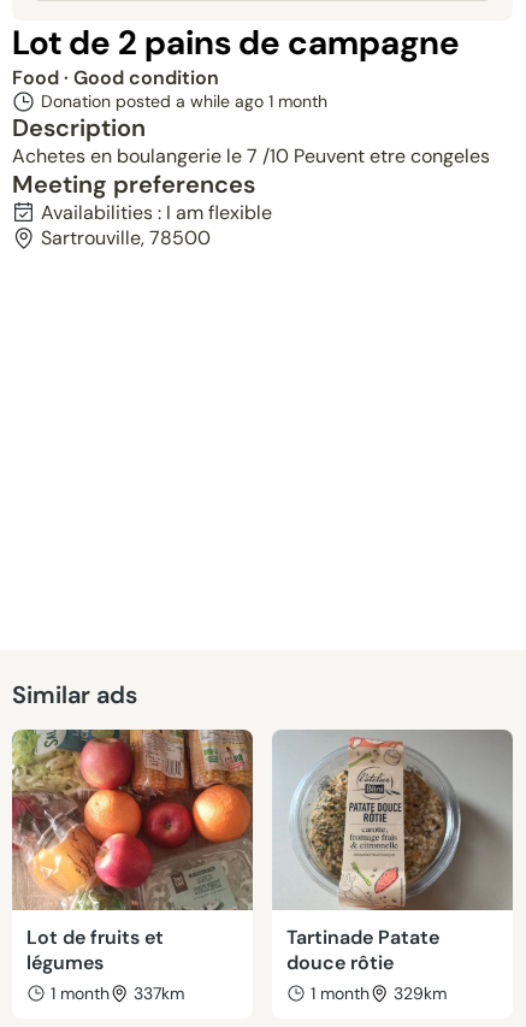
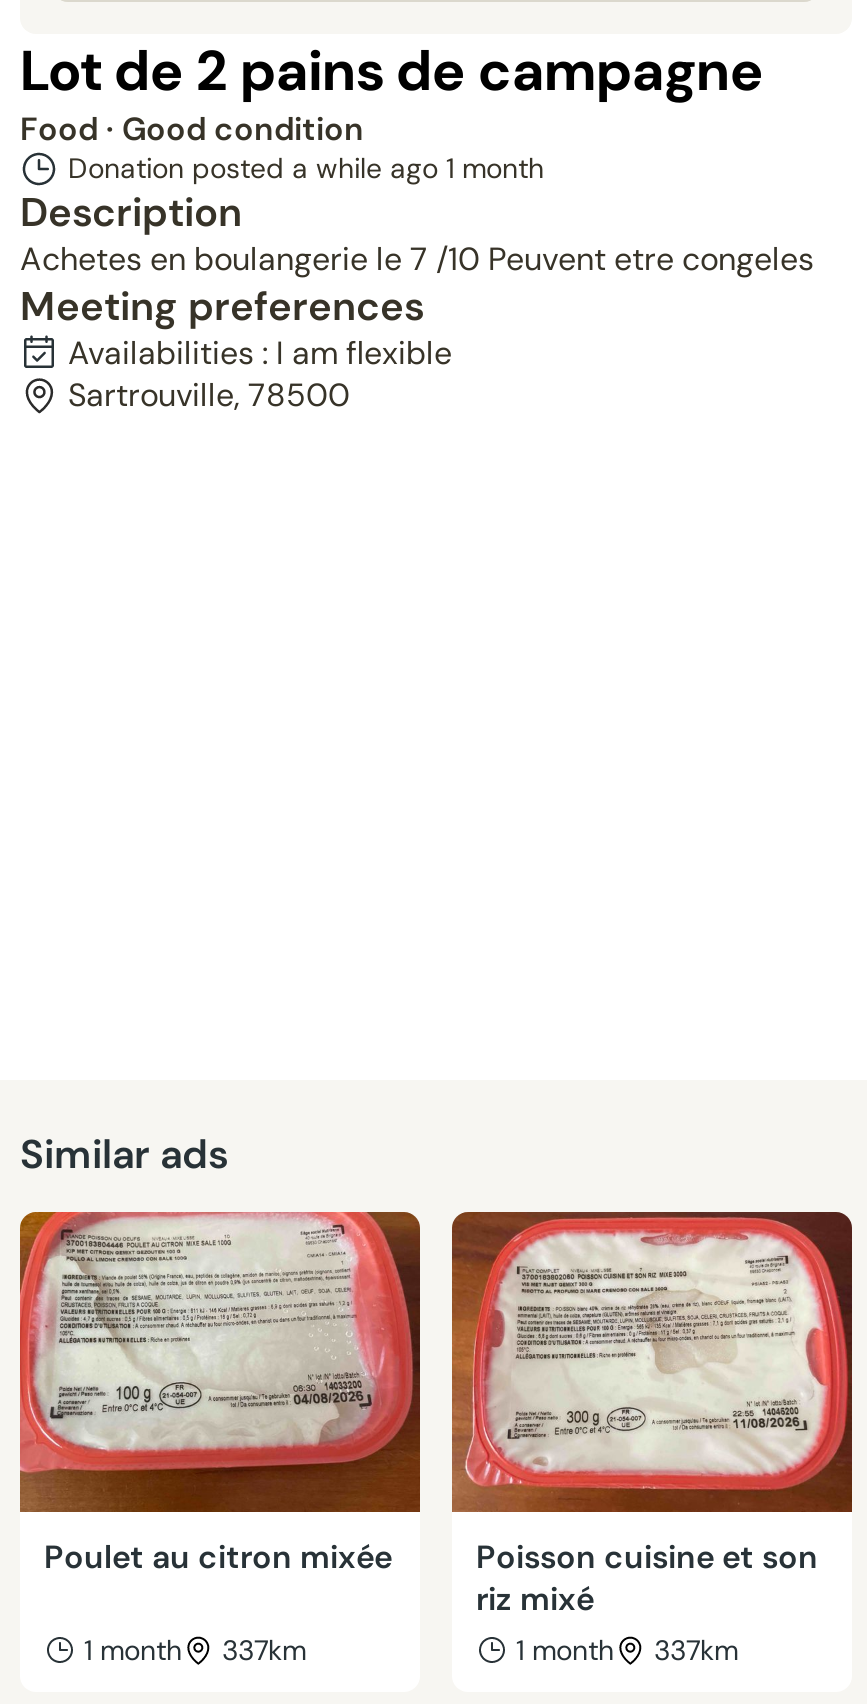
[12,728,254,975] [image] | Lot de fruits et | légumes -> [18,1210,422,1578] [image] | Poulet au citron mixée
[272,730,513,975] [image] | Tartinade Patate | douce rôtie -> [450,1210,854,1620] [image] | Poisson cuisine et son | riz mixé
[311,982,447,1004] 1 month 329km -> [516,1632,738,1668] 1 month 337km

